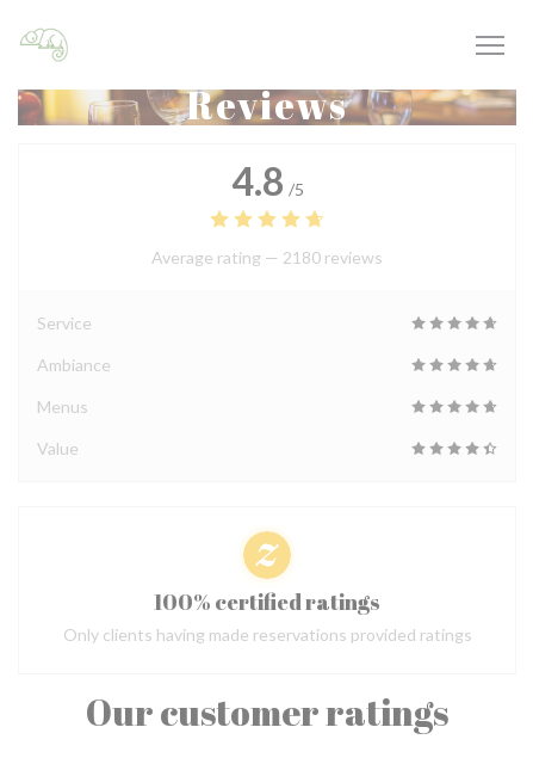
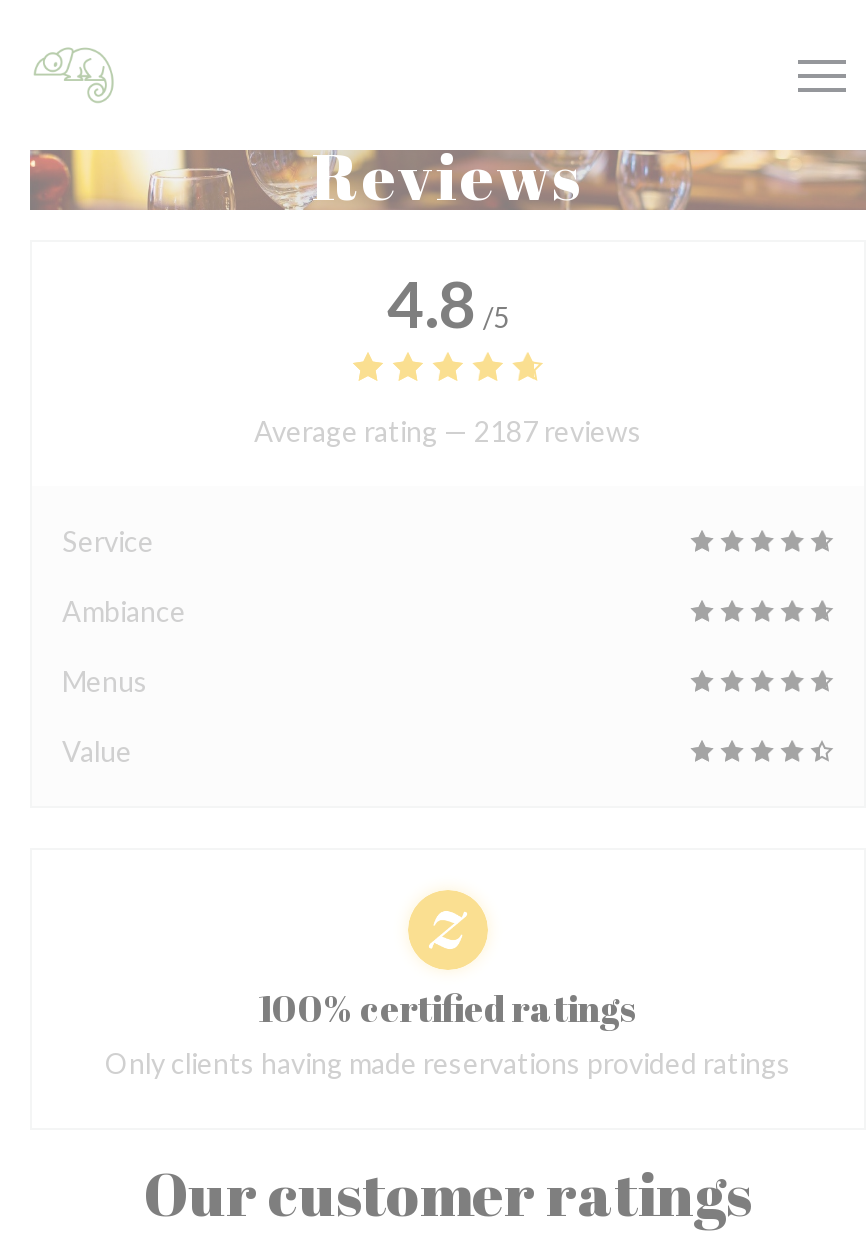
[151,247,383,267] Average rating — 2180 reviews -> [254,414,642,448] Average rating — 2187 reviews

